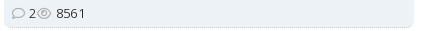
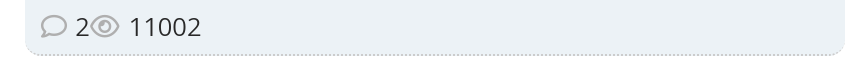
[29,4,85,22] 2 8561 -> [76,8,202,44] 2 11002

